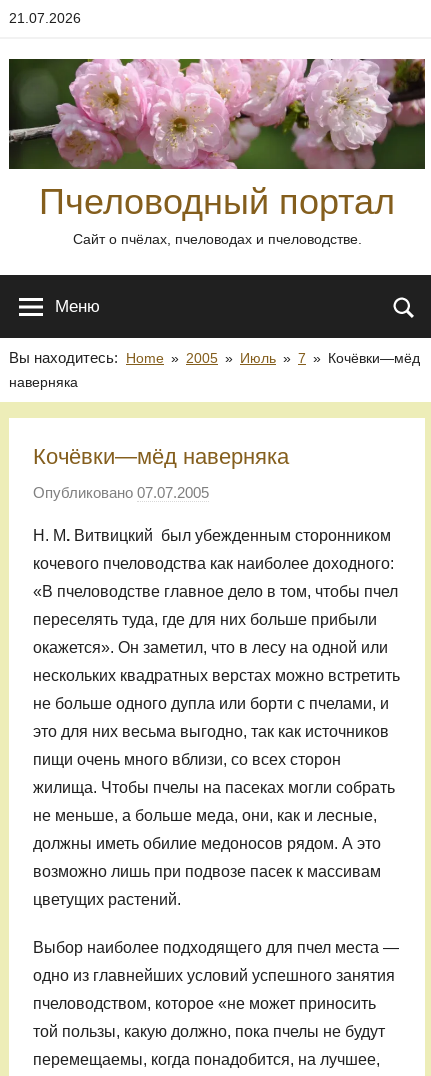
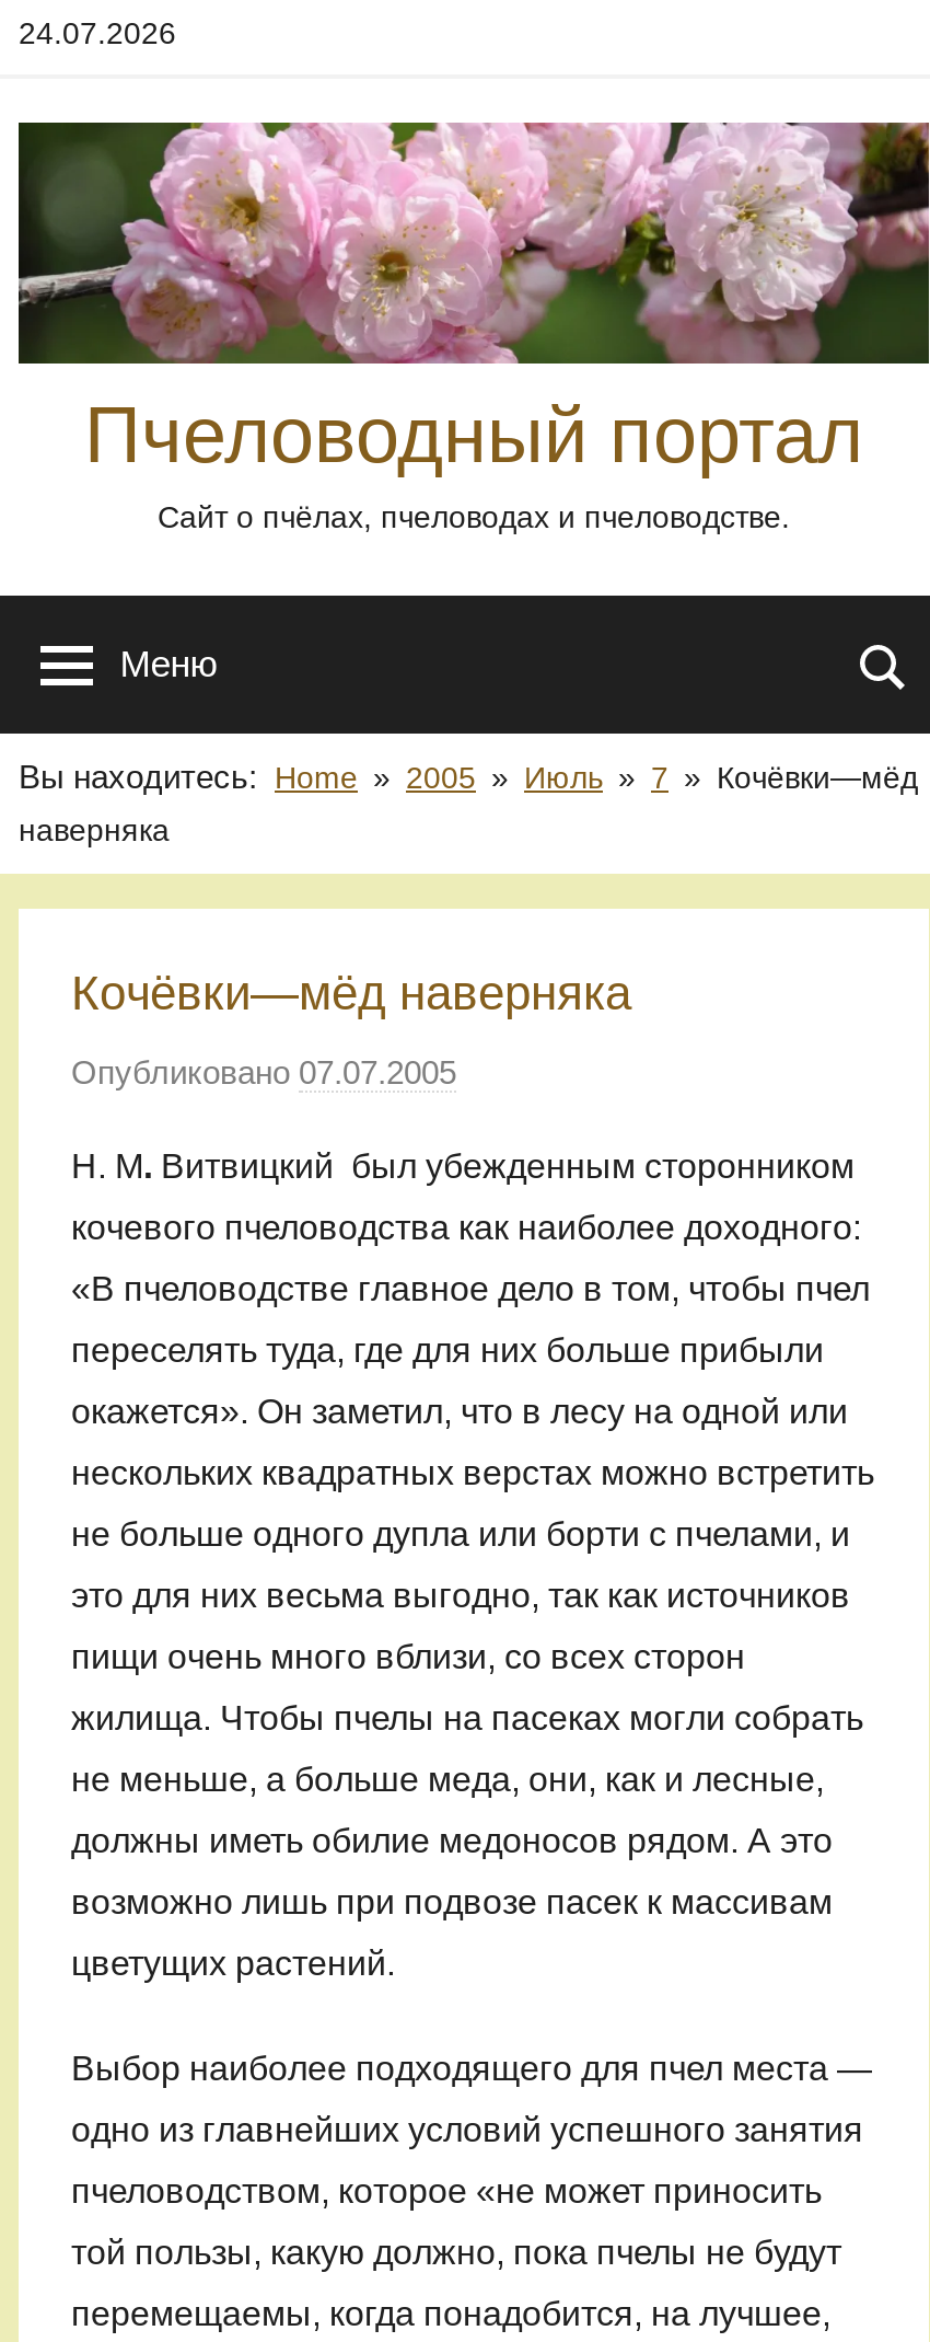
[9,10,81,26] 21.07.2026 -> [19,16,176,51] 24.07.2026

